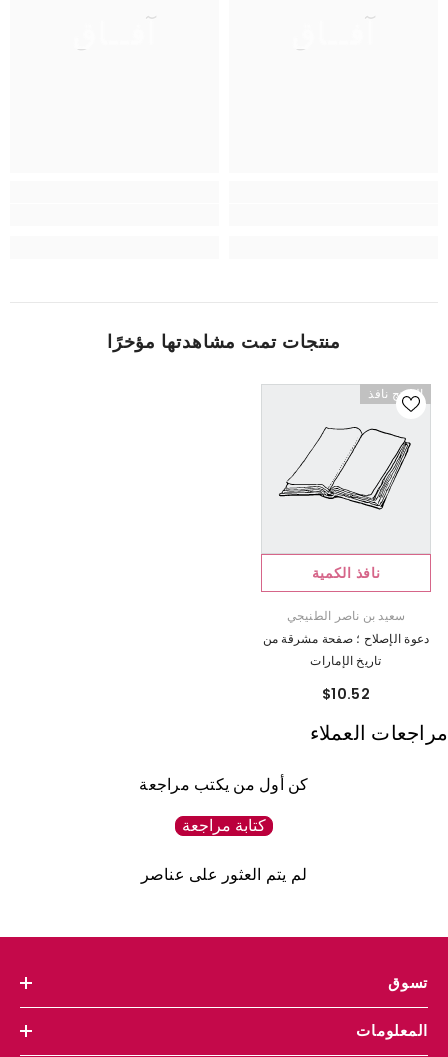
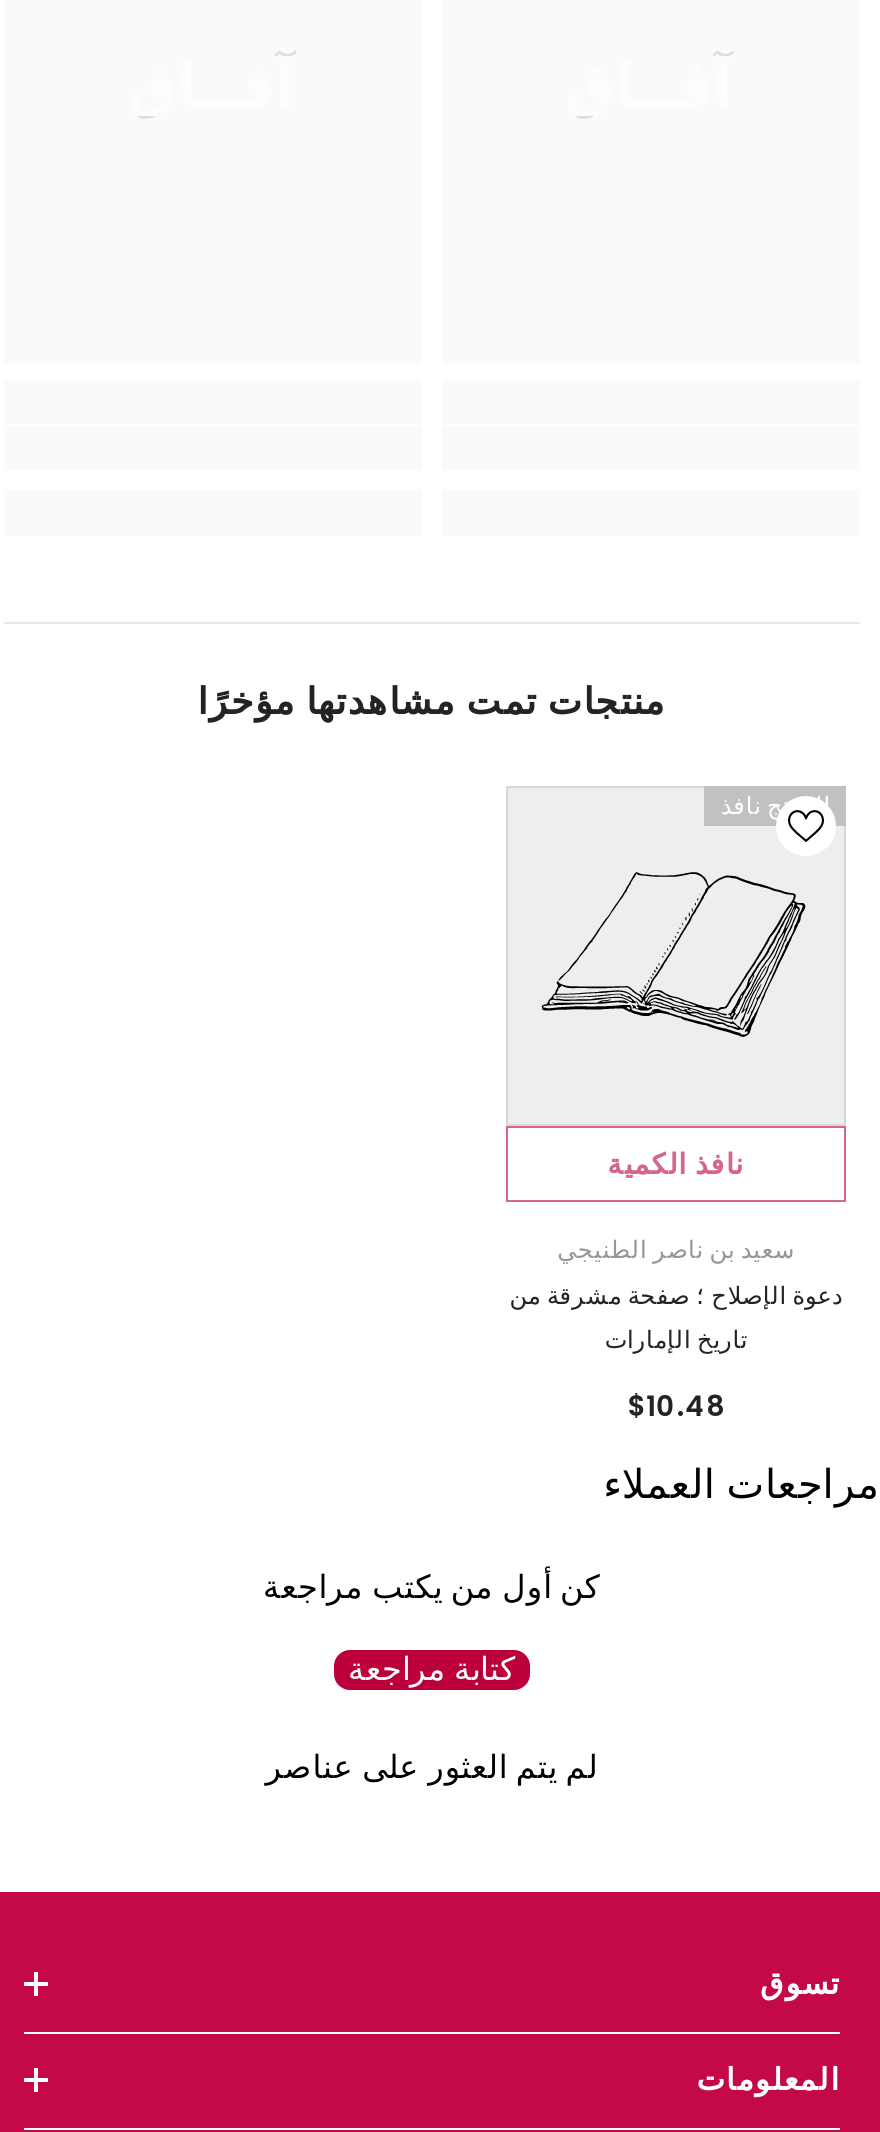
[322,684,370,704] $10.52 -> [627,1386,725,1426] $10.48

